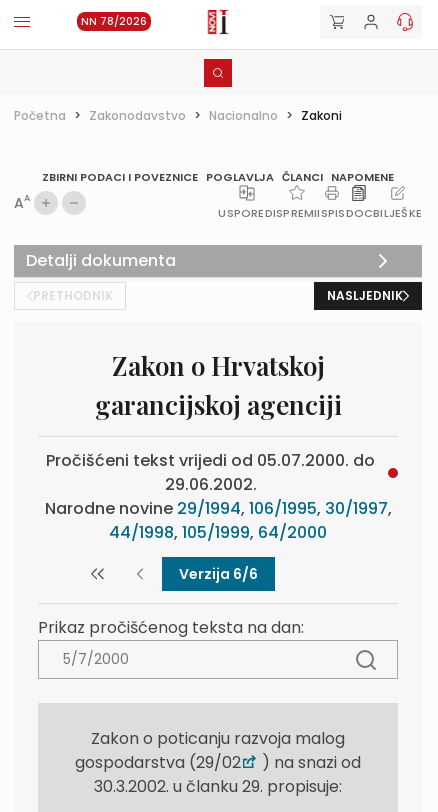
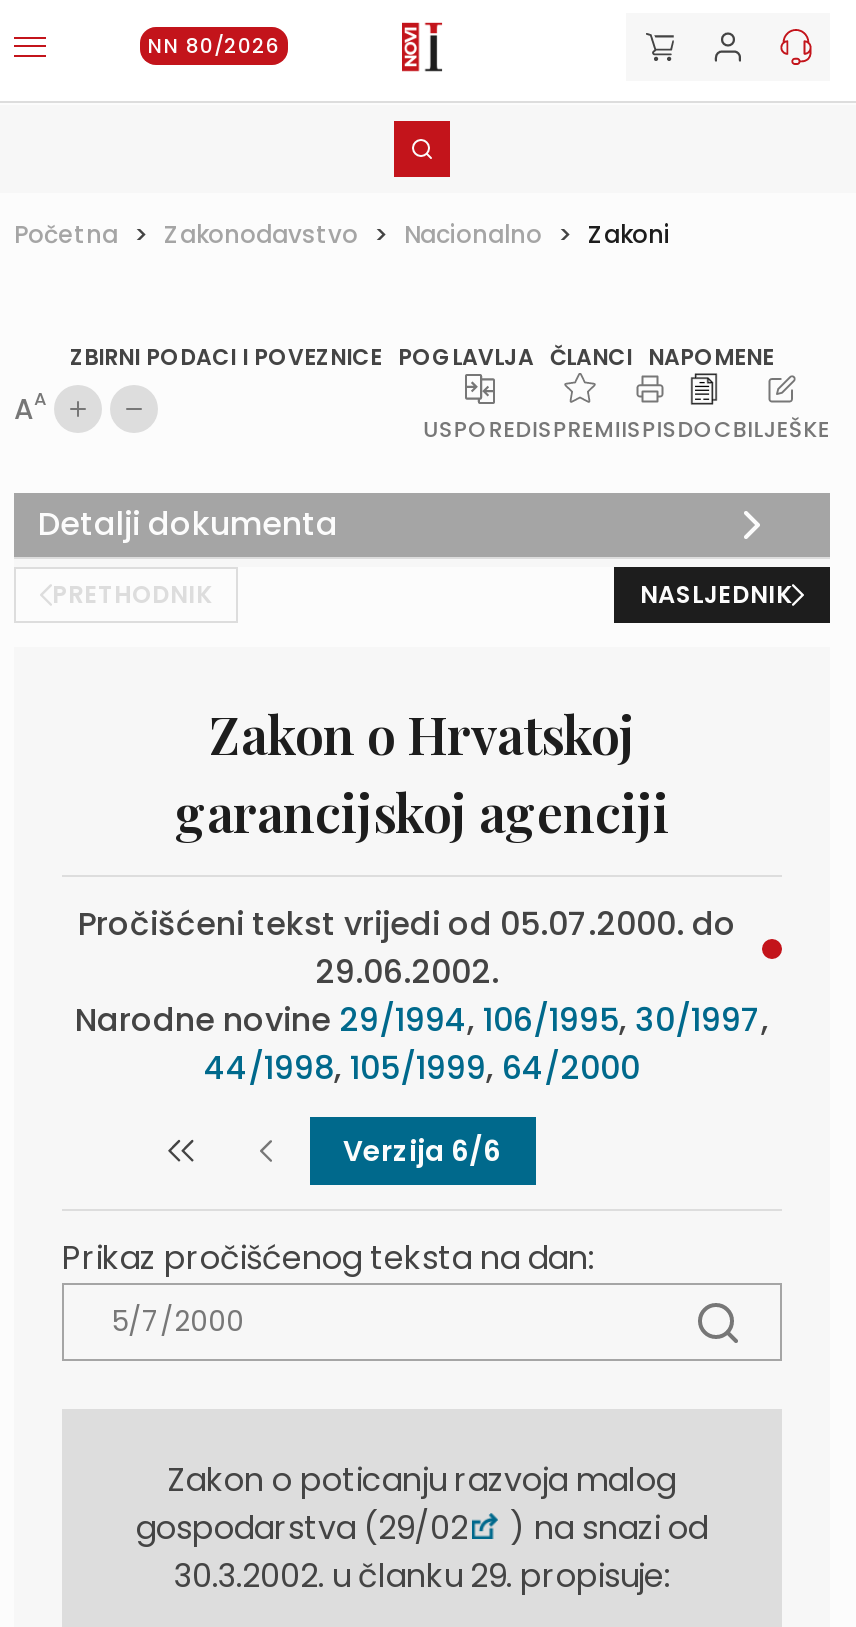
[81,14,147,29] NN 78/2026 -> [148,31,280,61] NN 80/2026

